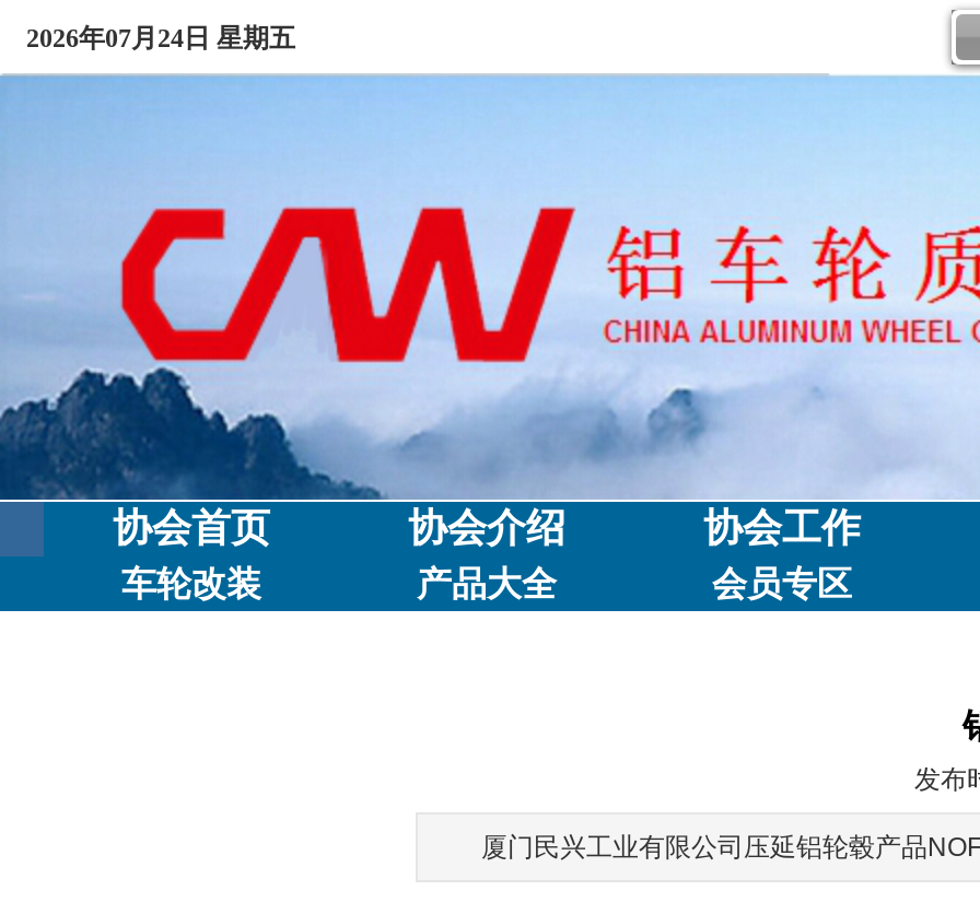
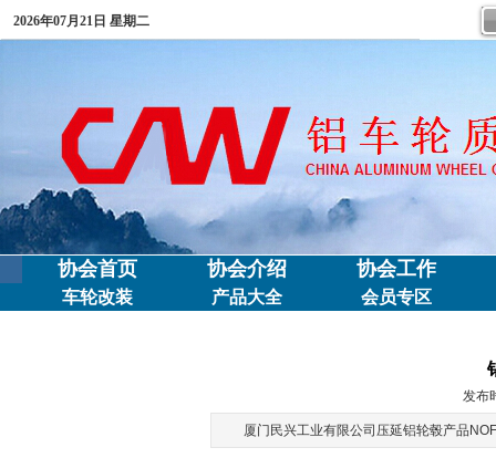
[26,23,295,54] 2026年07月24日 星期五 -> [13,13,149,29] 2026年07月21日 星期二

